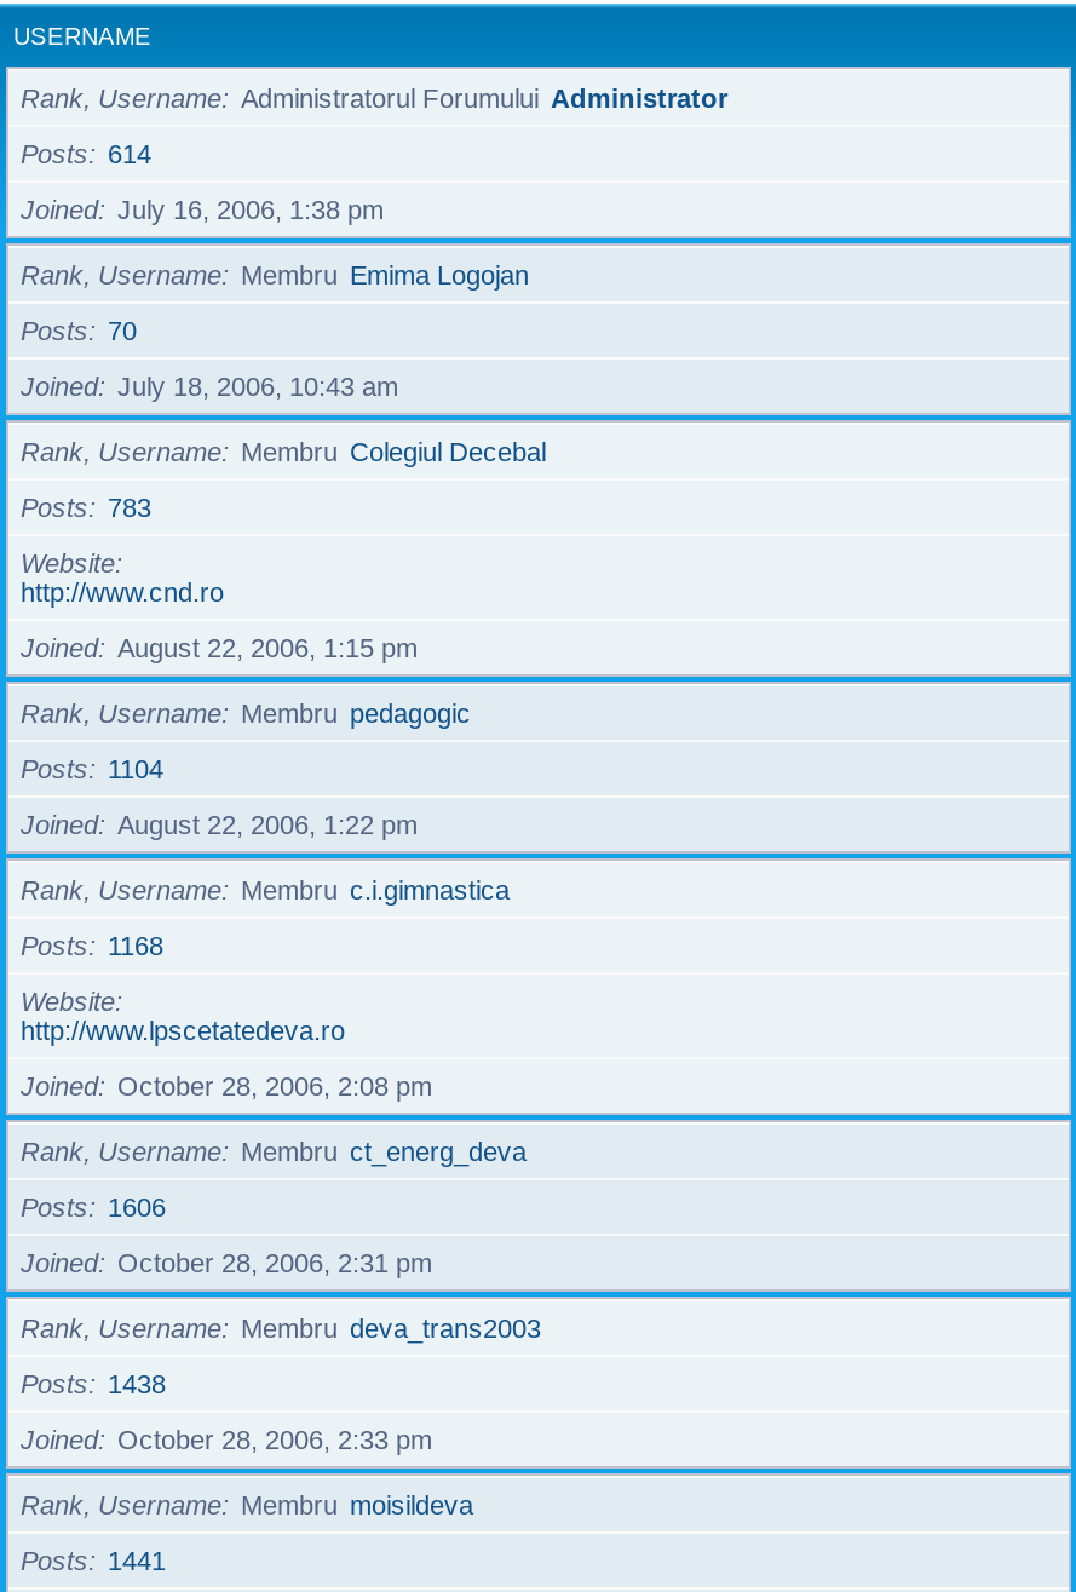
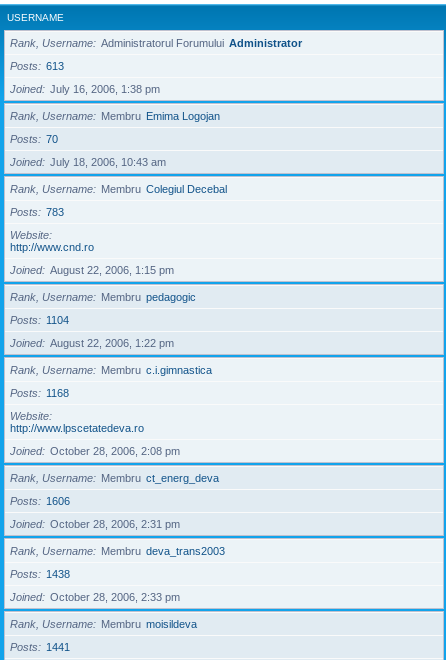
[21,139,151,168] Posts 614 -> [10,60,64,72] Posts 613

